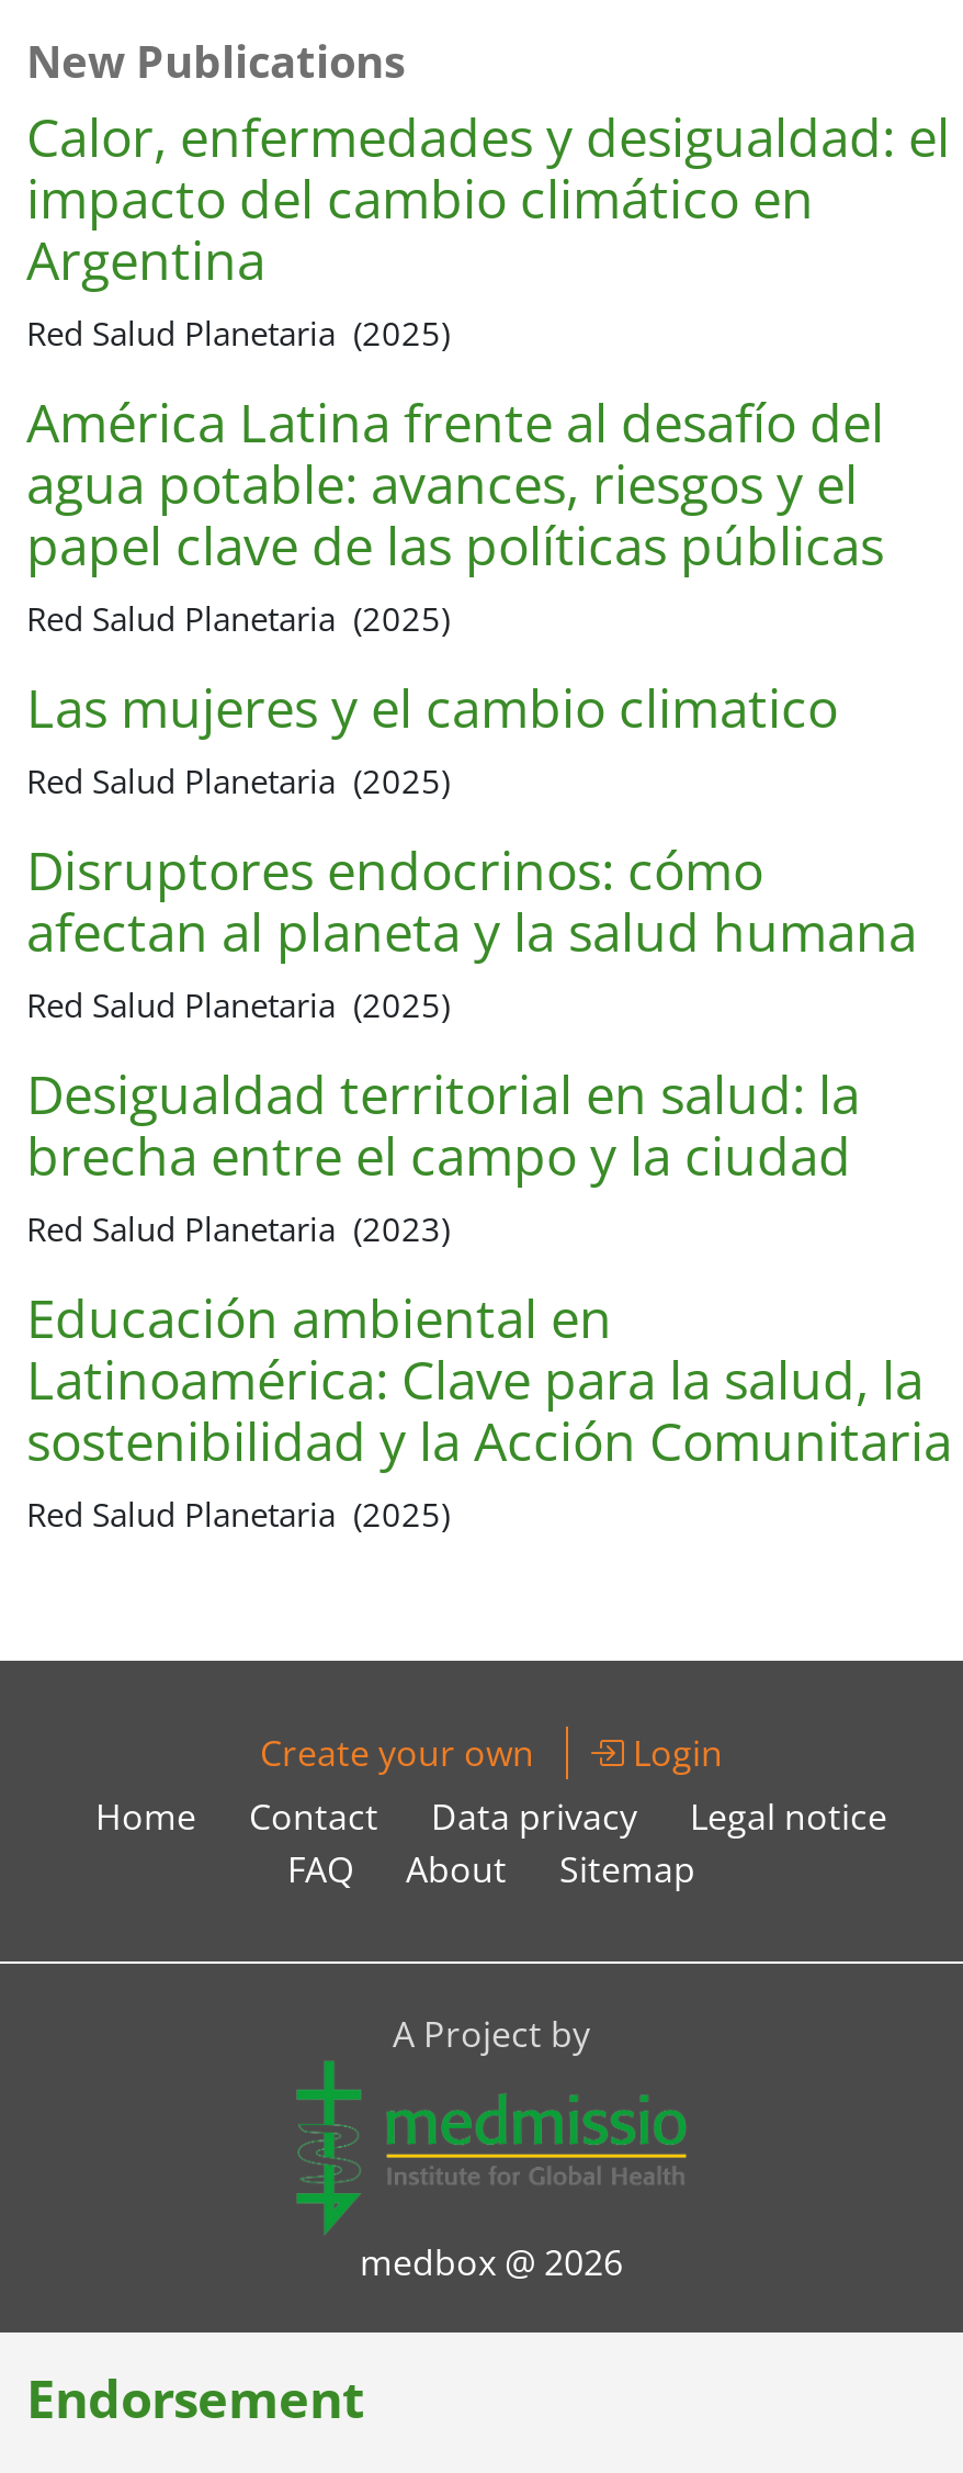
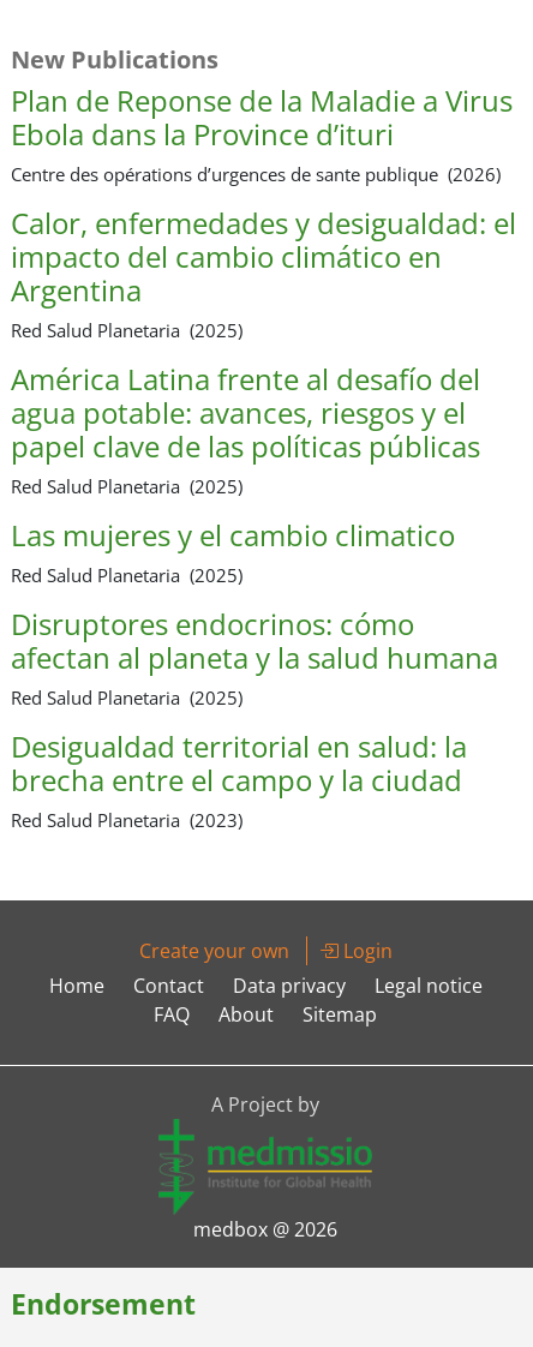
none -> [11,80,513,186] Plan de Reponse de la Maladie a Virus | Ebola dans la Province d’ituri | Centre des opérations d’urgences de sante publique (2026)
moved [26,100,950,1250] -> [11,203,516,832]: Calor, enfermedades y desigualdad: el | impacto del cambio climático en | Argentina | ... | brecha entre el campo y la ciudad | Red Salud Planetaria (2023)
[26,1281,952,1536] Educación ambiental en | Latinoamérica: Clave para la salud, la | sostenibilidad y la Acción Comunitaria | Red Salud Planetaria (2025) -> none

